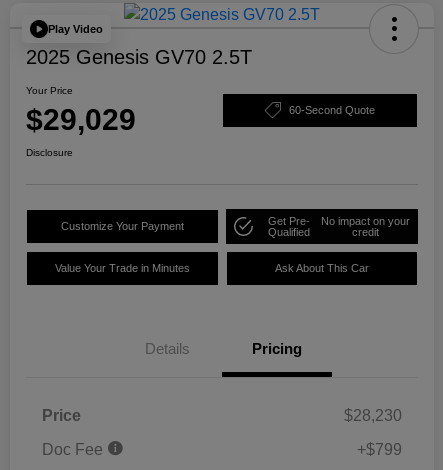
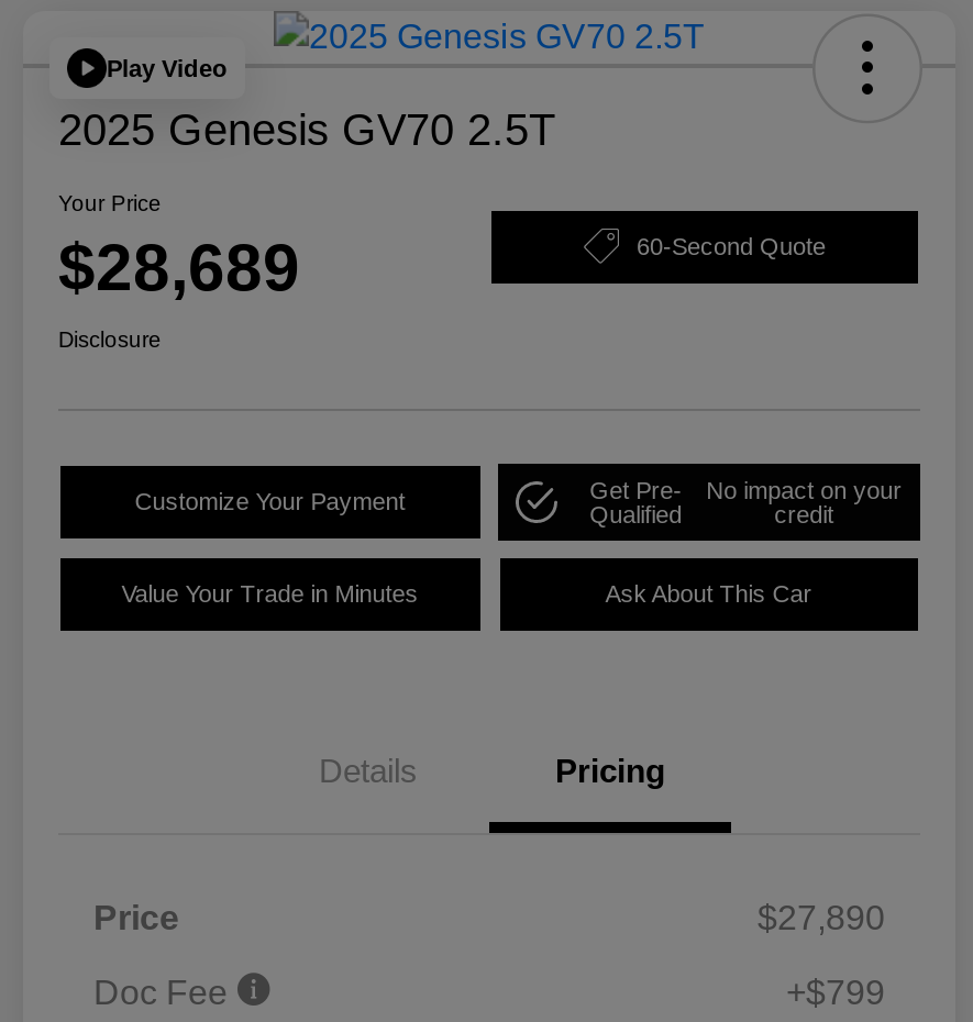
[26,103,136,136] $29,029 -> [58,231,300,304] $28,689
[344,407,402,424] $28,230 -> [758,899,885,937] $27,890

